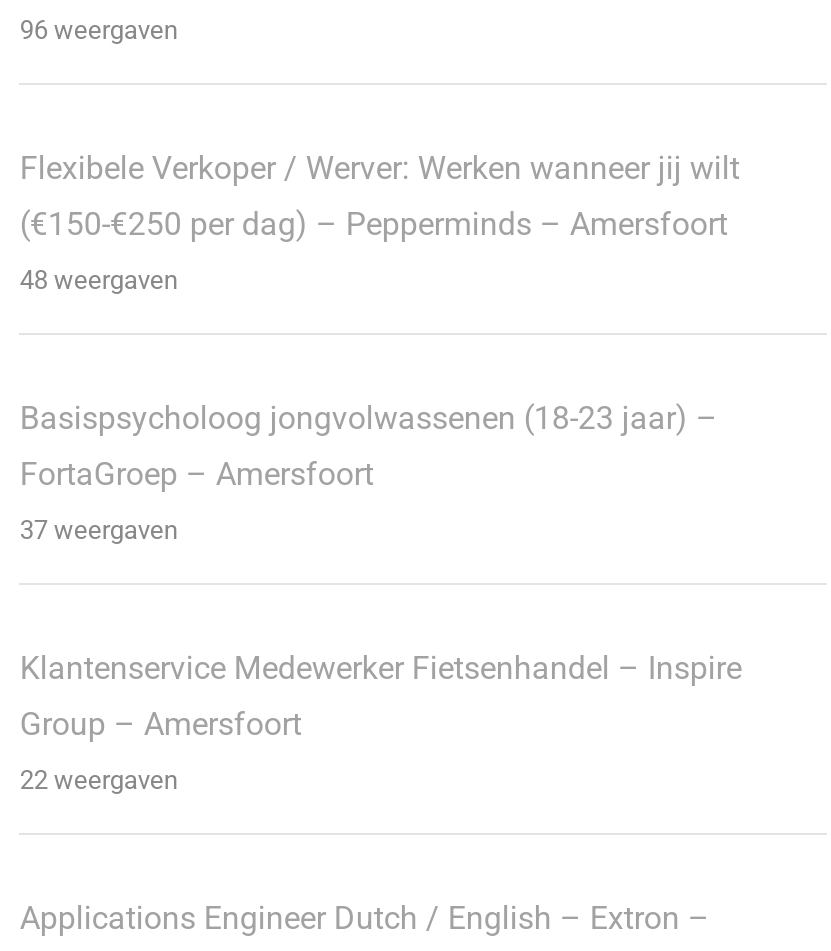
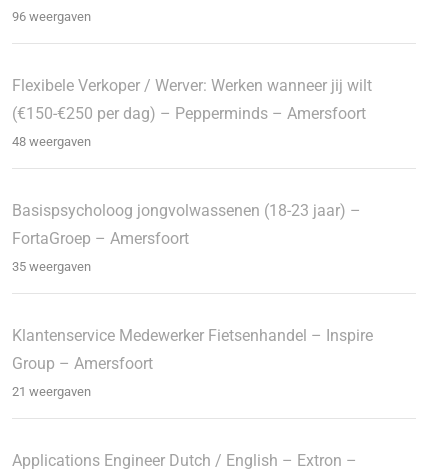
[20,516,178,546] 37 weergaven -> [12,259,91,274] 35 weergaven
[20,766,178,796] 22 weergaven -> [12,384,91,399] 21 weergaven

